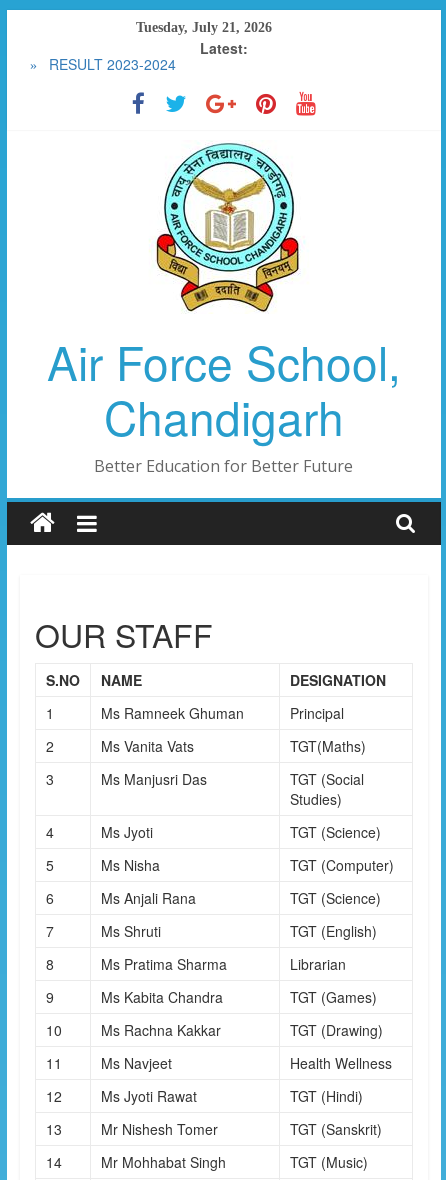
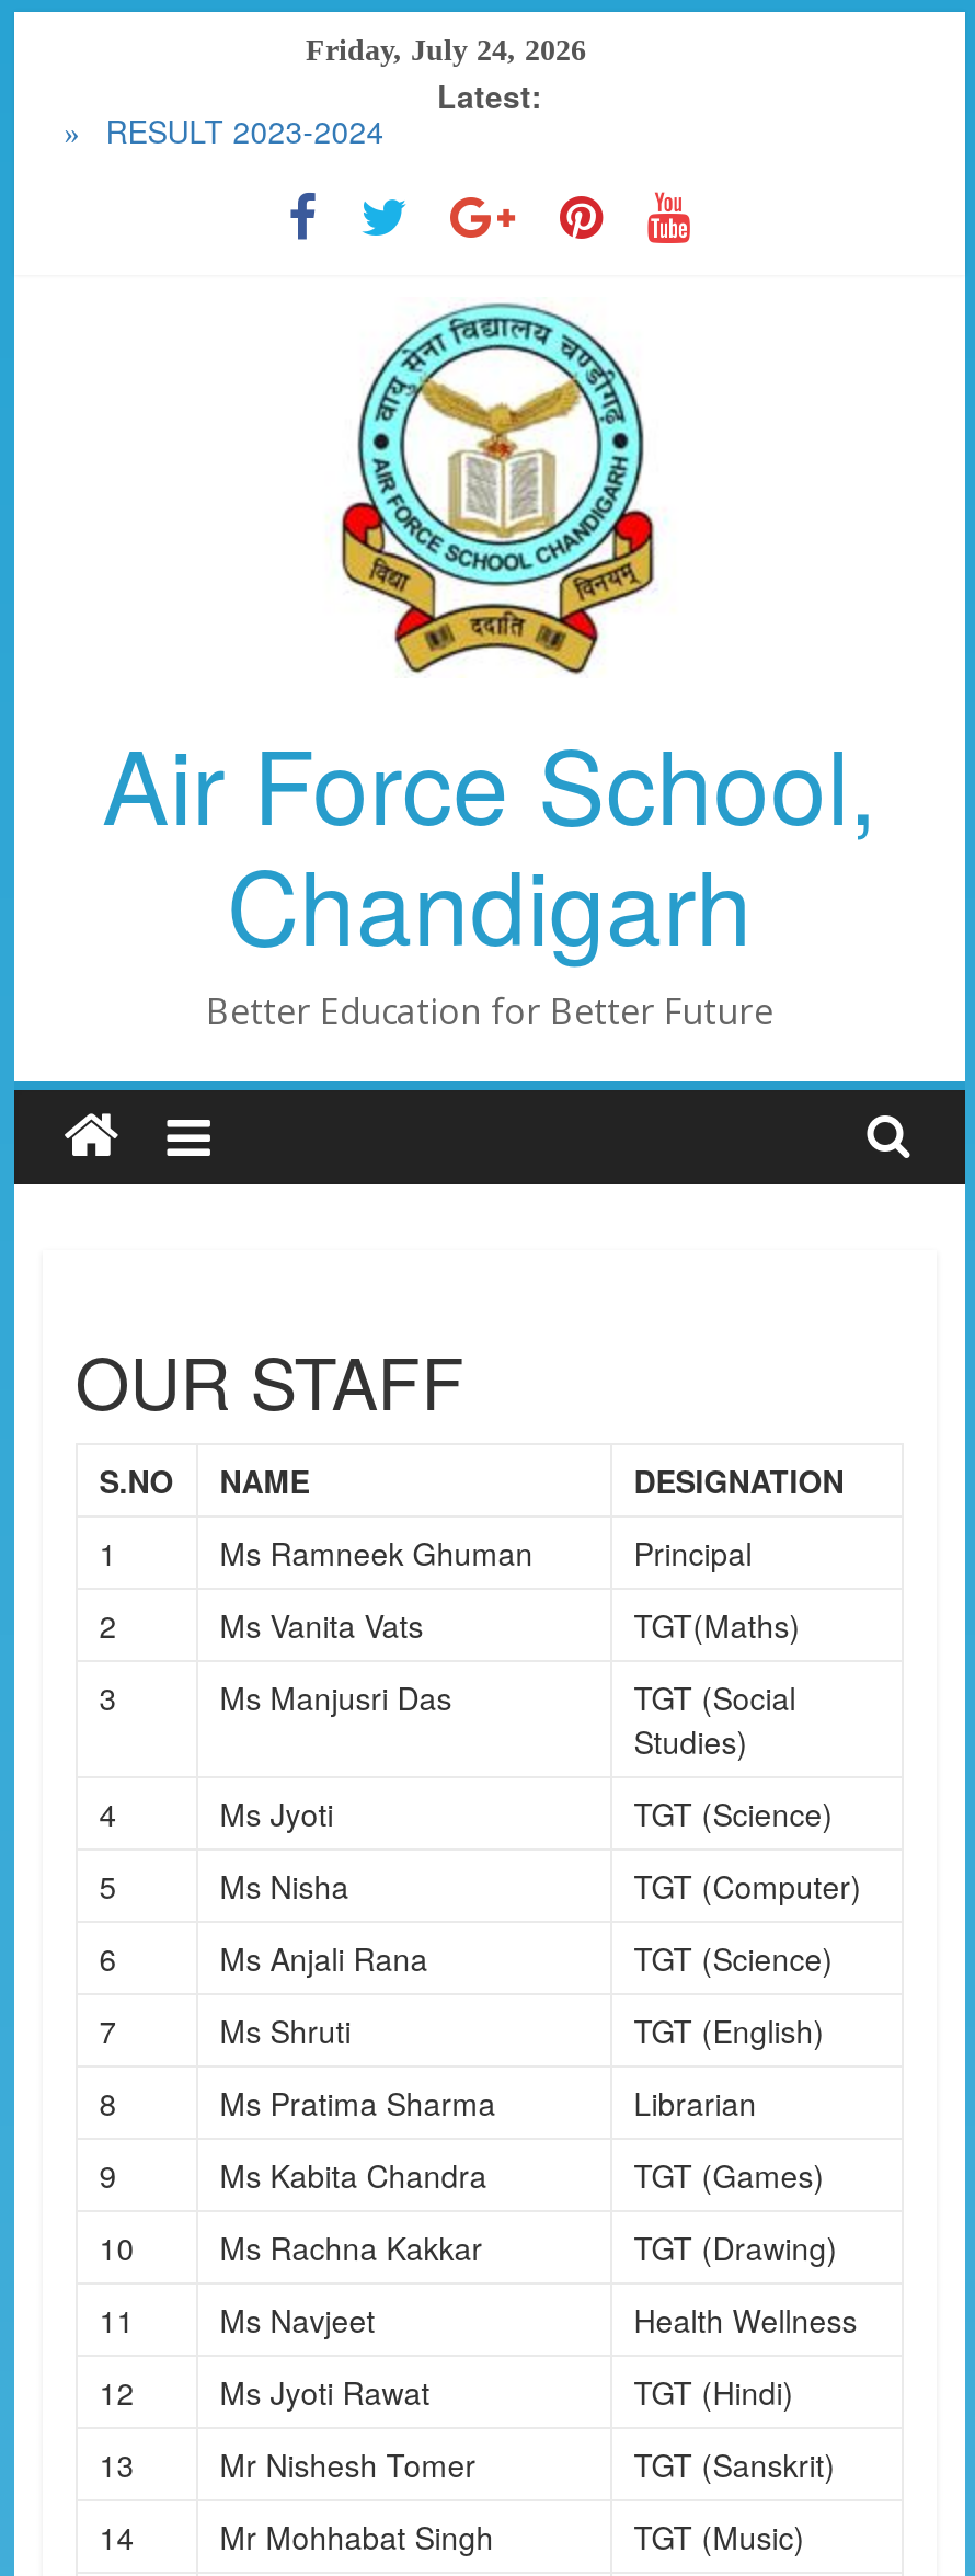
[136,20,272,35] Tuesday, July 21, 2026 -> [306,34,586,67] Friday, July 24, 2026

